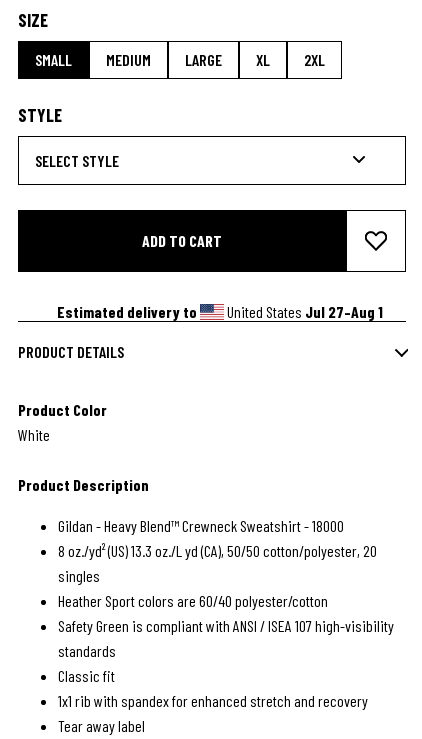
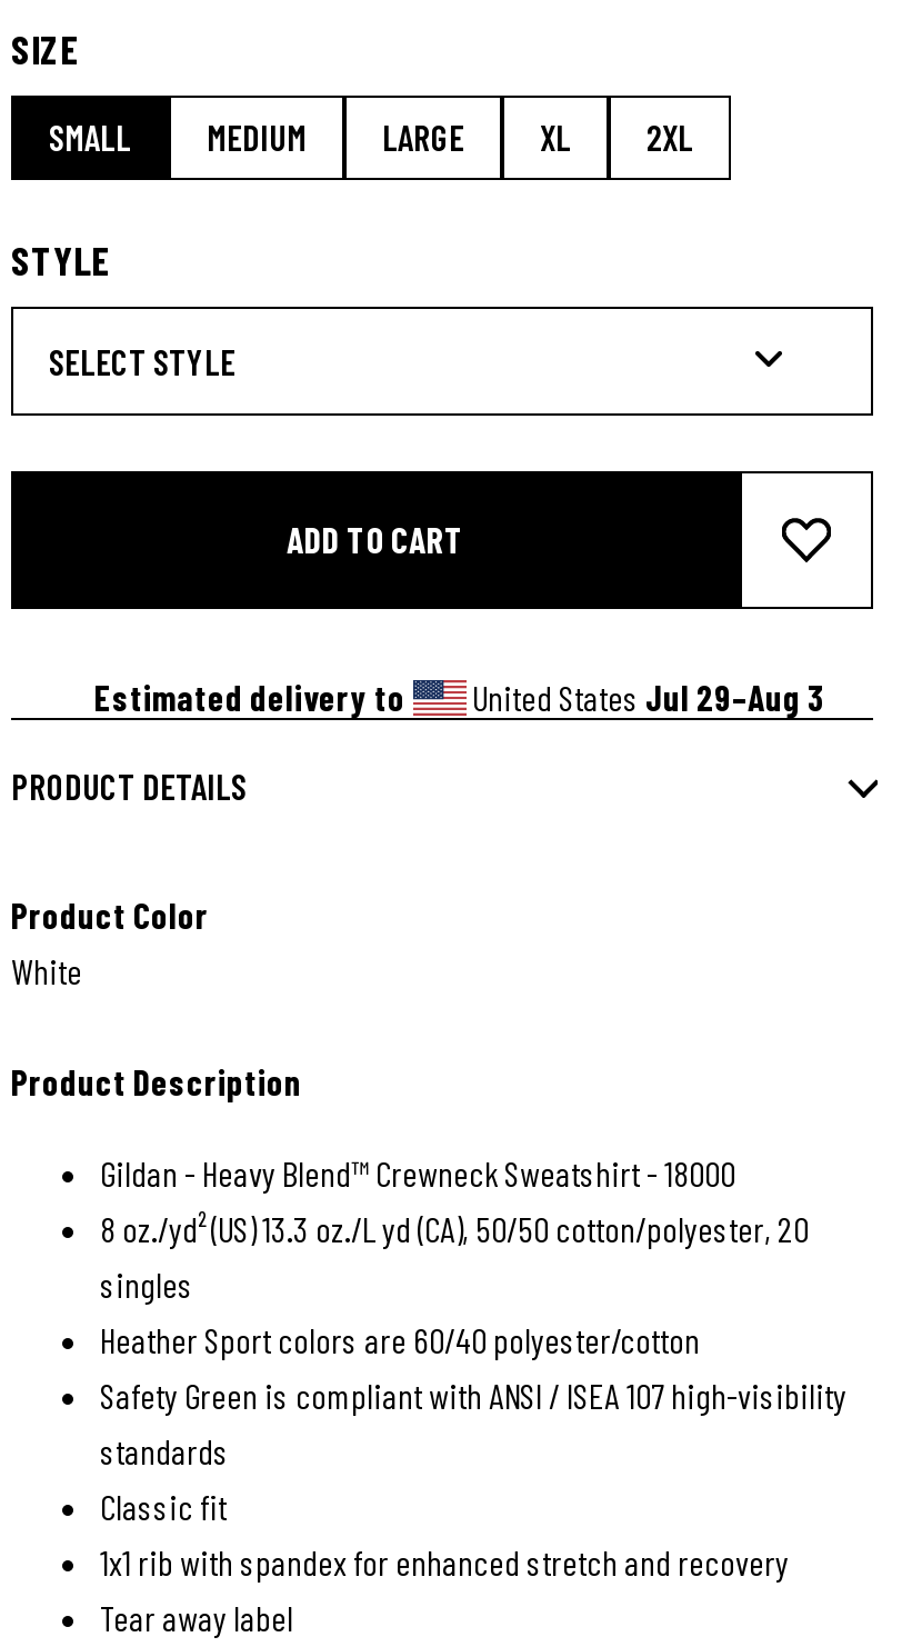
[224,302,383,321] United States Jul 27–Aug 1 -> [465,675,825,717] United States Jul 29–Aug 3

